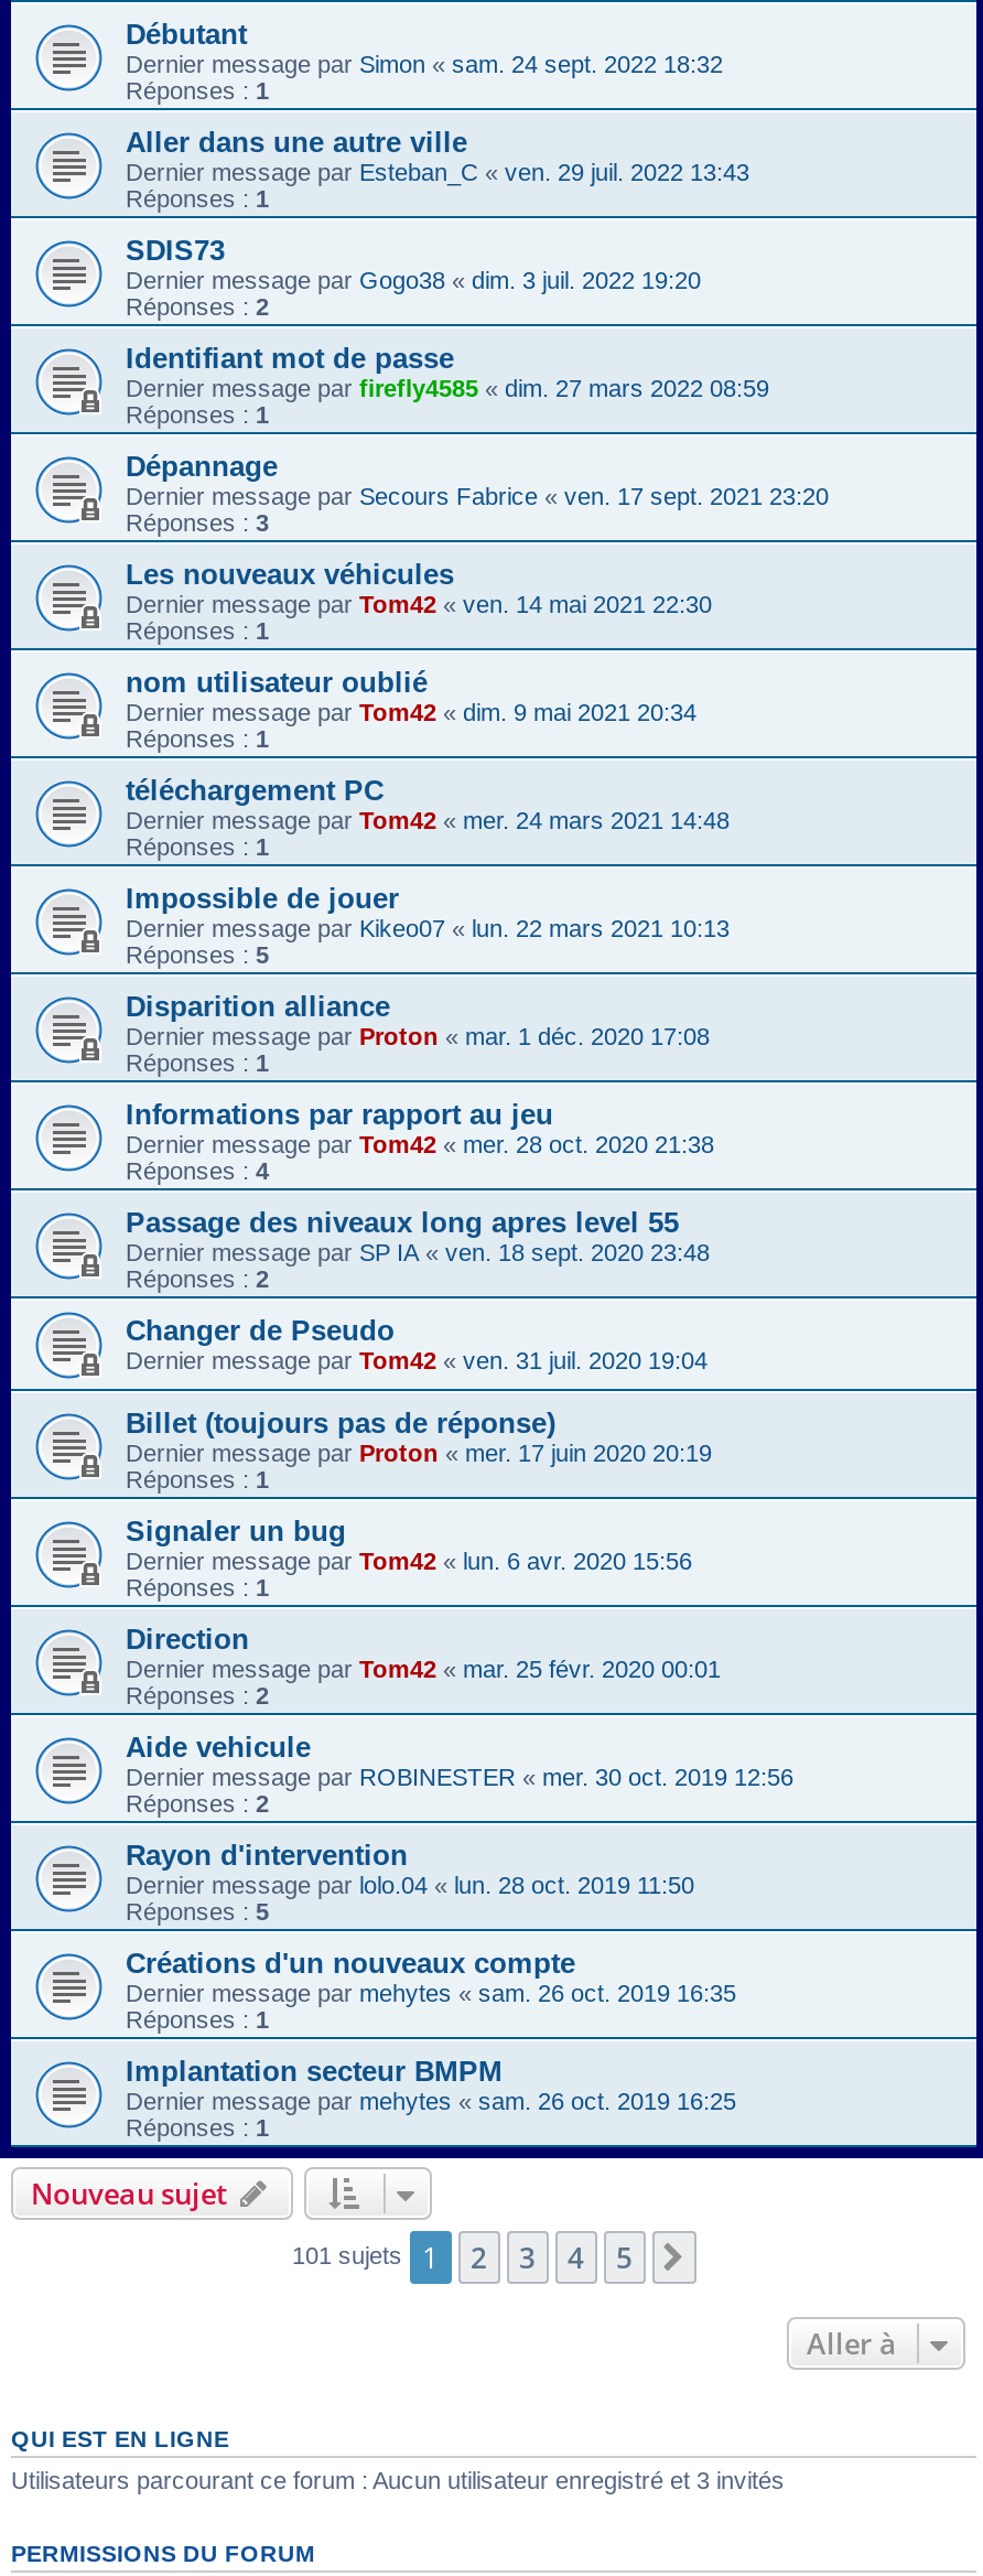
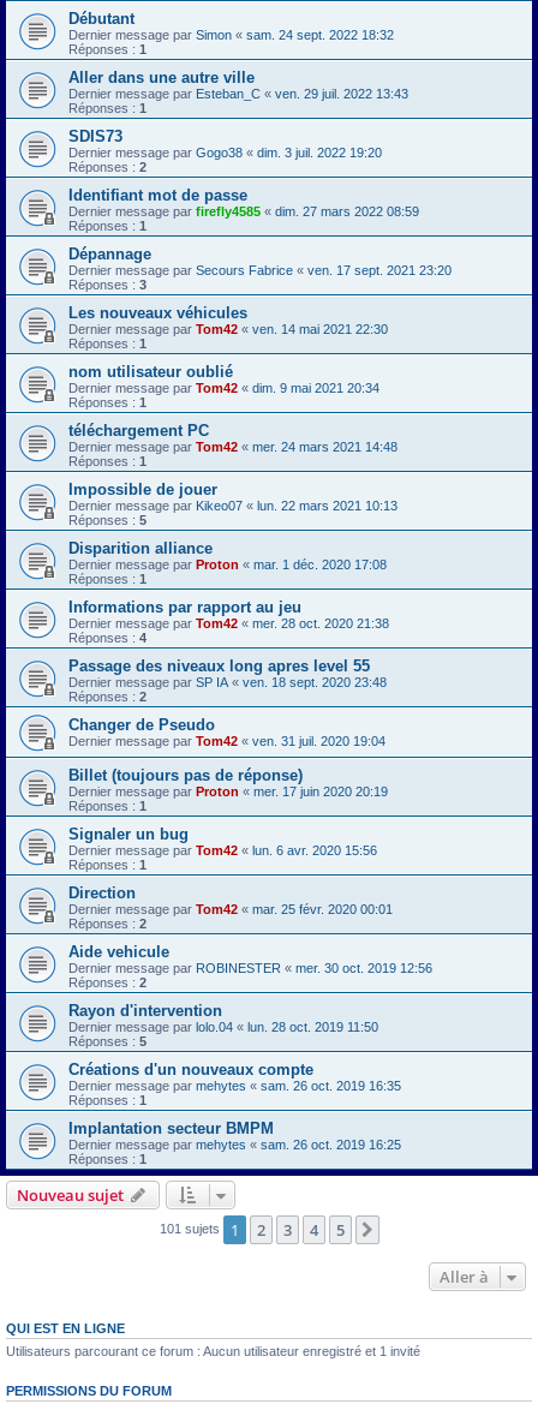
[11,2467,785,2493] Utilisateurs parcourant ce forum : Aucun utilisateur enregistré et 3 invités -> [6,1344,420,1358] Utilisateurs parcourant ce forum : Aucun utilisateur enregistré et 1 invité

